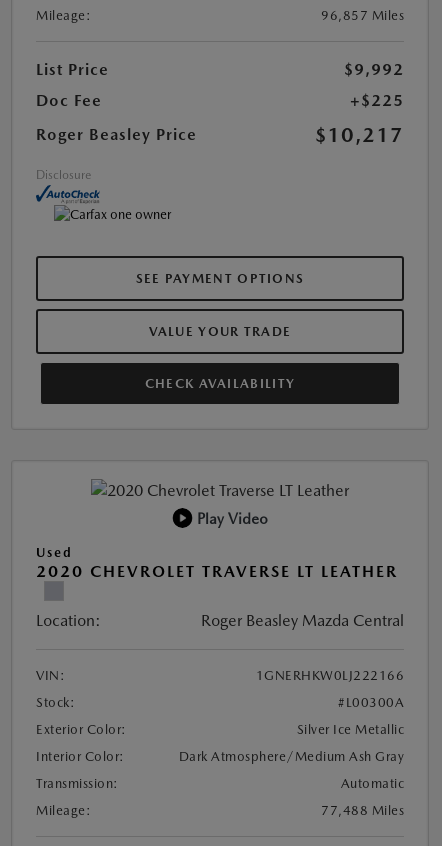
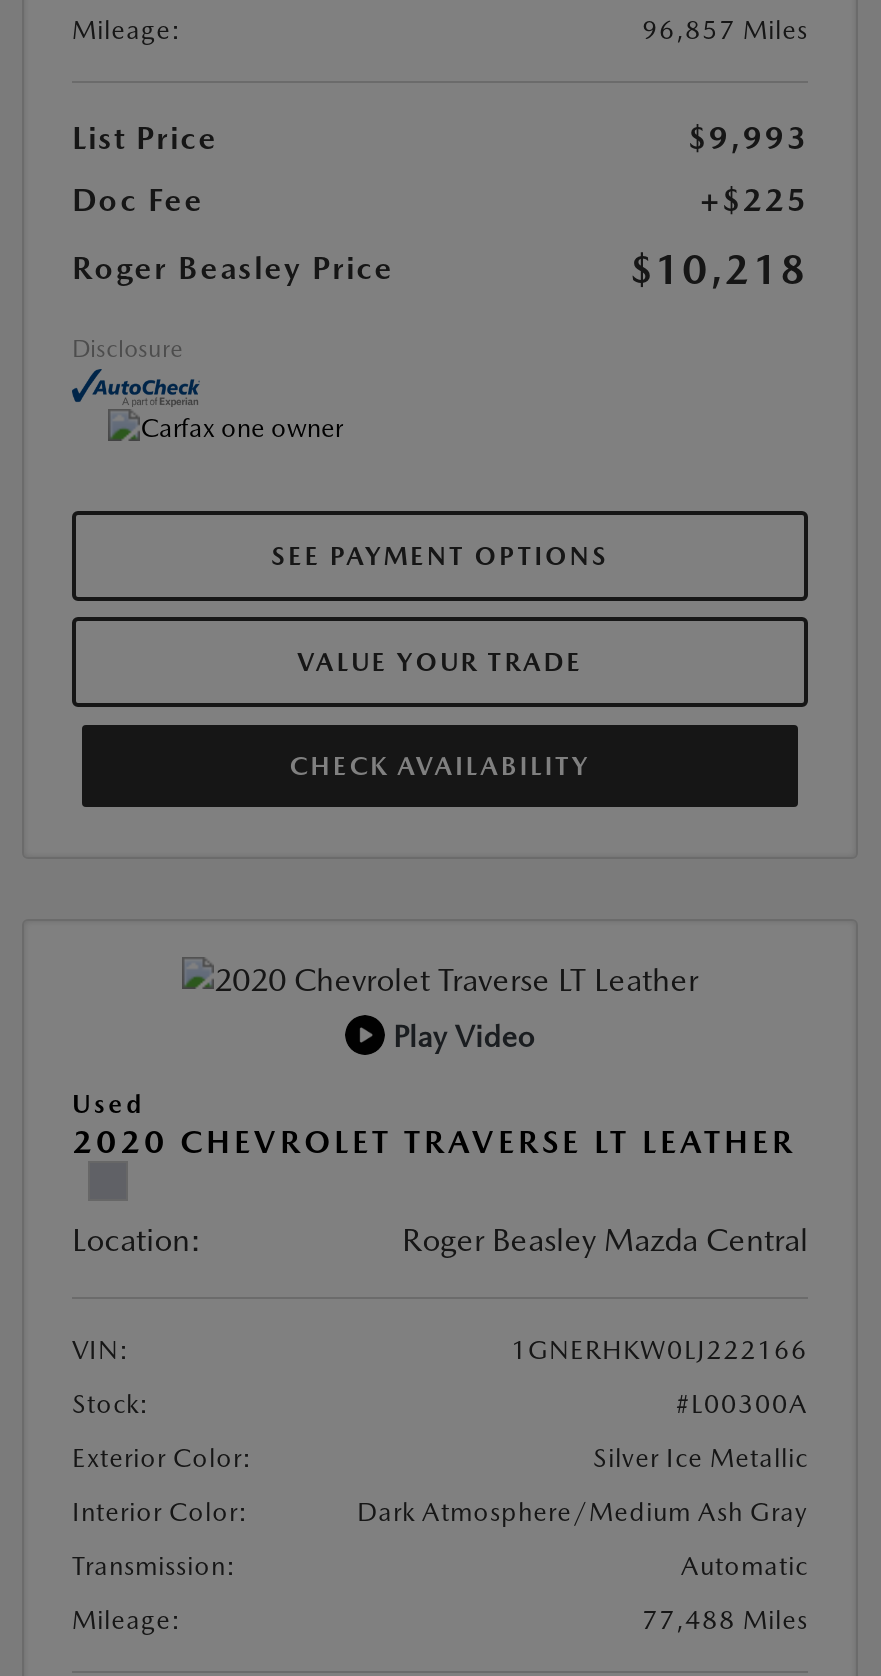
[344,60,404,79] $9,992 -> [688,119,808,157] $9,993
[315,123,404,147] $10,217 -> [630,245,808,293] $10,218

